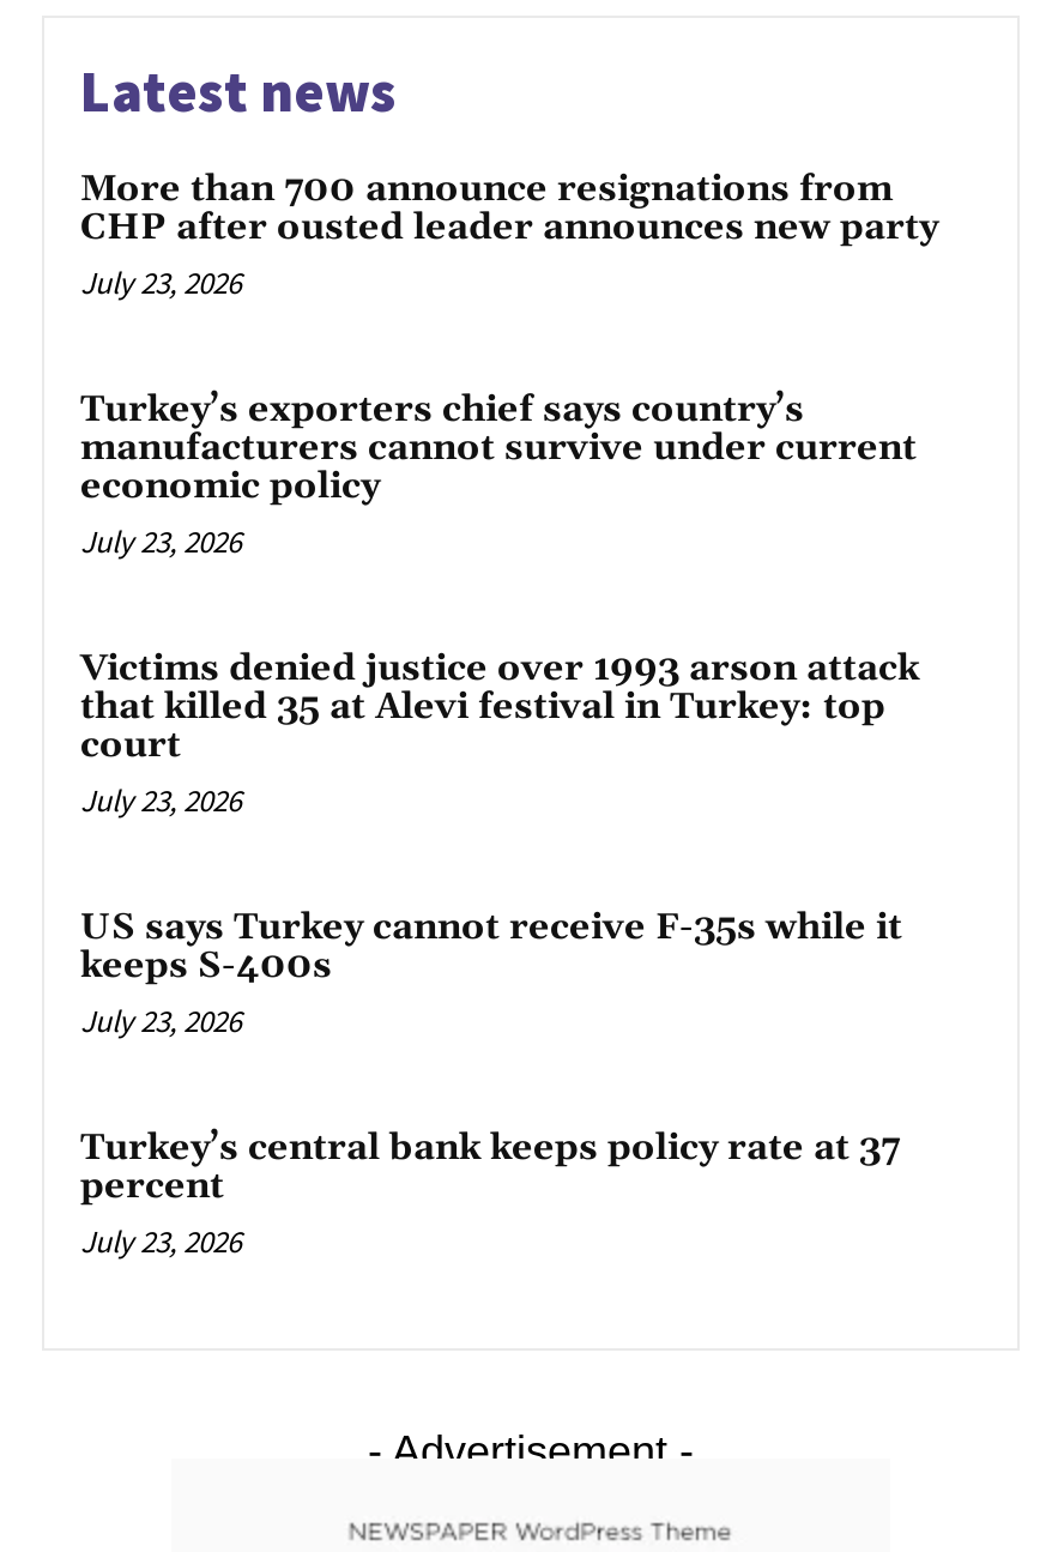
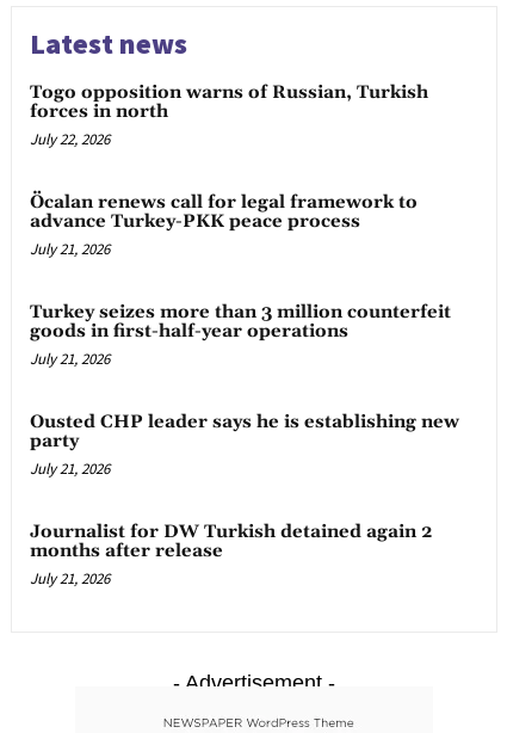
[80,168,938,304] More than 700 announce resignations from | CHP after ousted leader announces new party | July 23, 2026 -> [30,82,428,150] Togo opposition warns of Russian, Turkish | forces in north | July 22, 2026
[80,388,917,563] Turkey’s exporters chief says country’s | manufacturers cannot survive under current | economic policy | July 23, 2026 -> [30,191,418,260] Öcalan renews call for legal framework to | advance Turkey-PKK peace process | July 21, 2026
[80,647,919,822] Victims denied justice over 1993 arson attack | that killed 35 at Alevi festival in Turkey: top | court | July 23, 2026 -> [30,301,451,369] Turkey seizes more than 3 million counterfeit | goods in first-half-year operations | July 21, 2026
[80,906,902,1042] US says Turkey cannot receive F-35s while it | keeps S-400s | July 23, 2026 -> [30,411,459,479] Ousted CHP leader says he is establishing new | party | July 21, 2026
[80,1126,900,1263] Turkey’s central bank keeps policy rate at 37 | percent | July 23, 2026 -> [30,521,432,589] Journalist for DW Turkish detained again 2 | months after release | July 21, 2026

